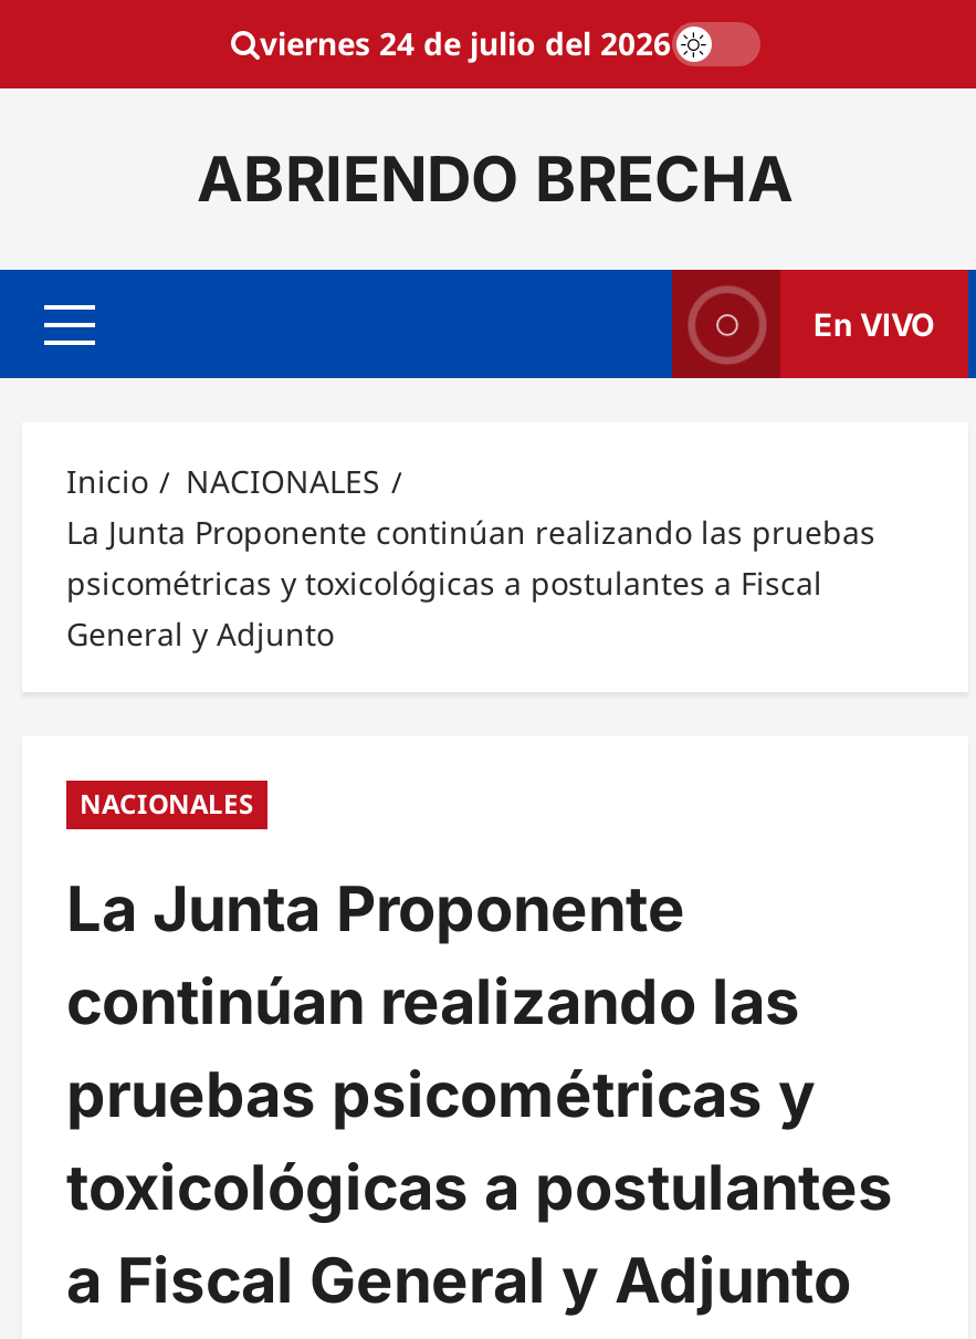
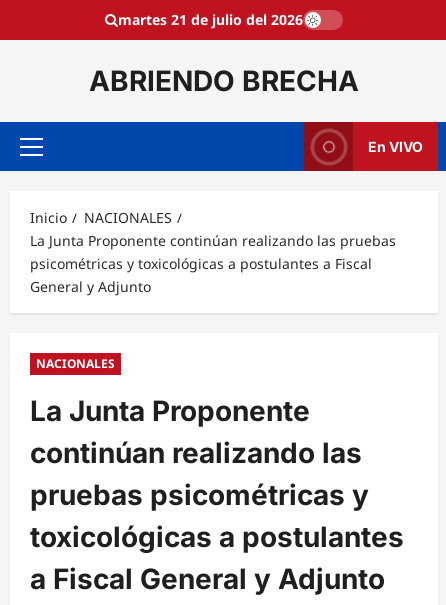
[260,22,671,64] viernes 24 de julio del 2026 -> [118,10,303,29] martes 21 de julio del 2026

